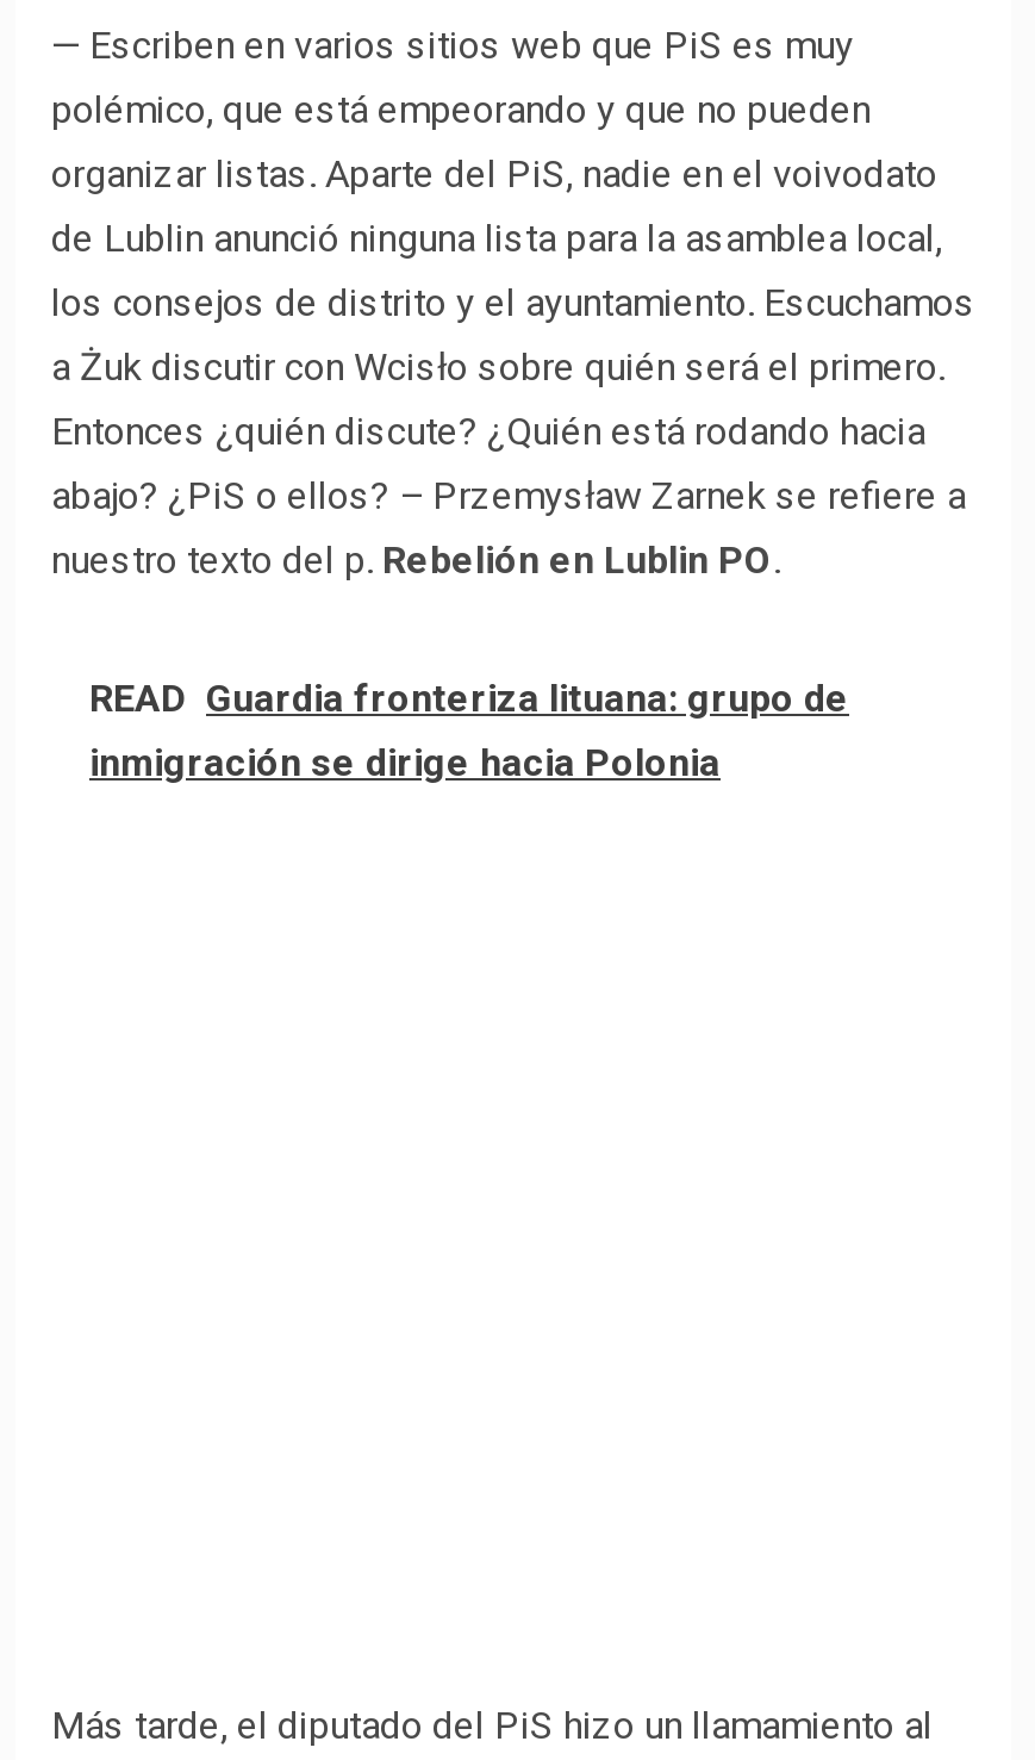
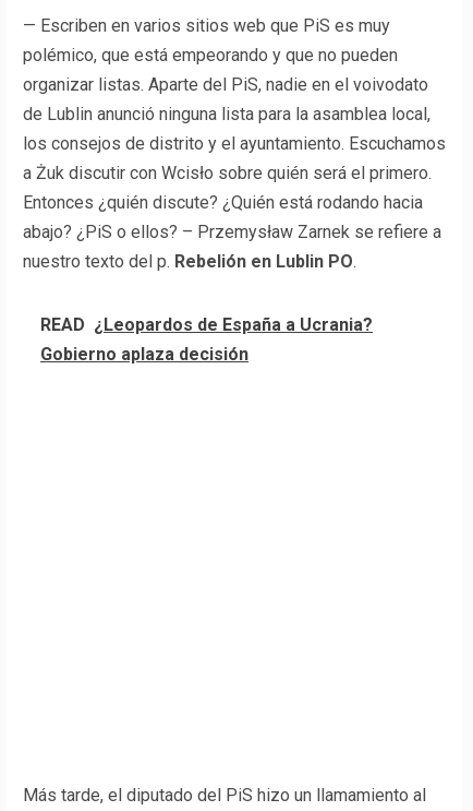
[89,675,849,785] READ Guardia fronteriza lituana: grupo de | inmigración se dirige hacia Polonia -> [40,314,373,364] READ ¿Leopardos de España a Ucrania? | Gobierno aplaza decisión

